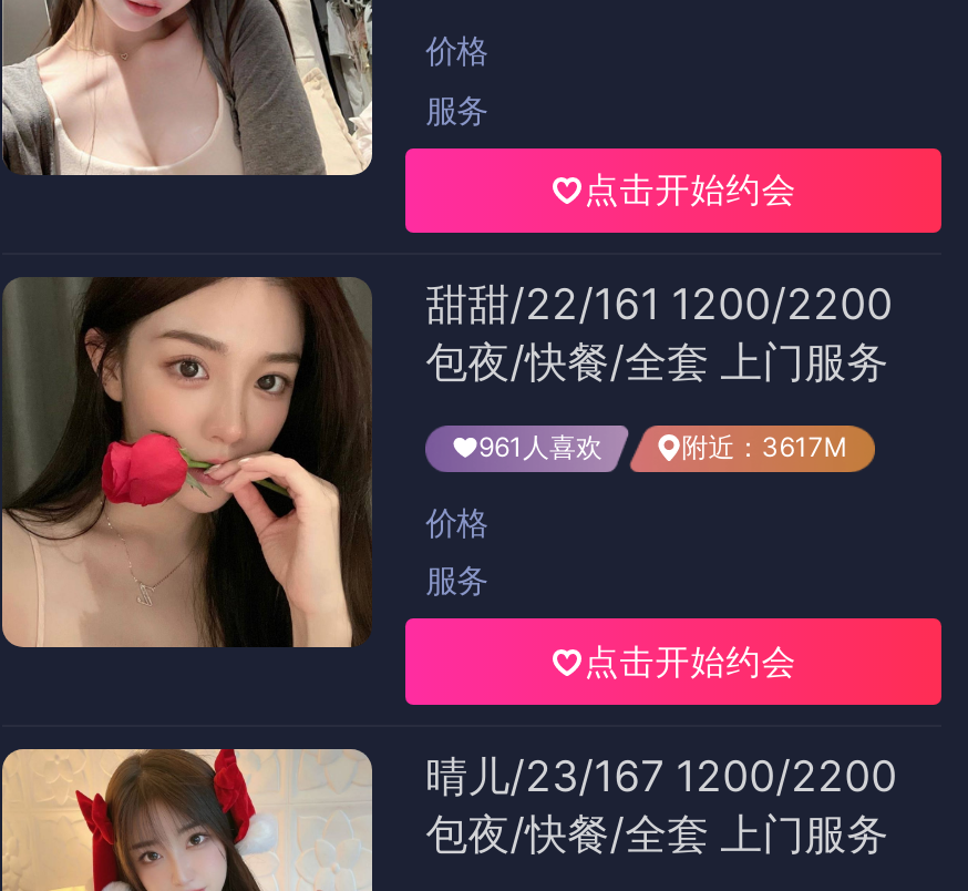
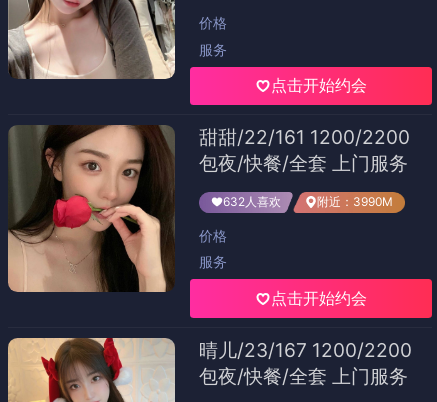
[478,429,602,462] 961人喜欢 -> [223,193,281,208] 632人喜欢
[682,429,848,462] 附近：3617M -> [317,193,393,208] 附近：3990M

